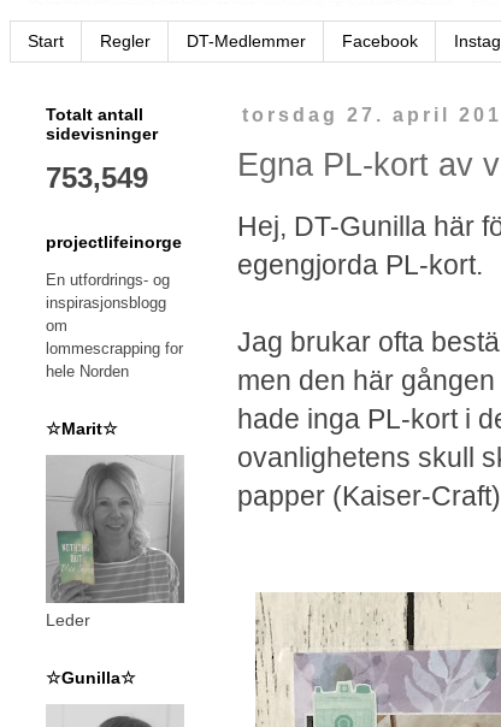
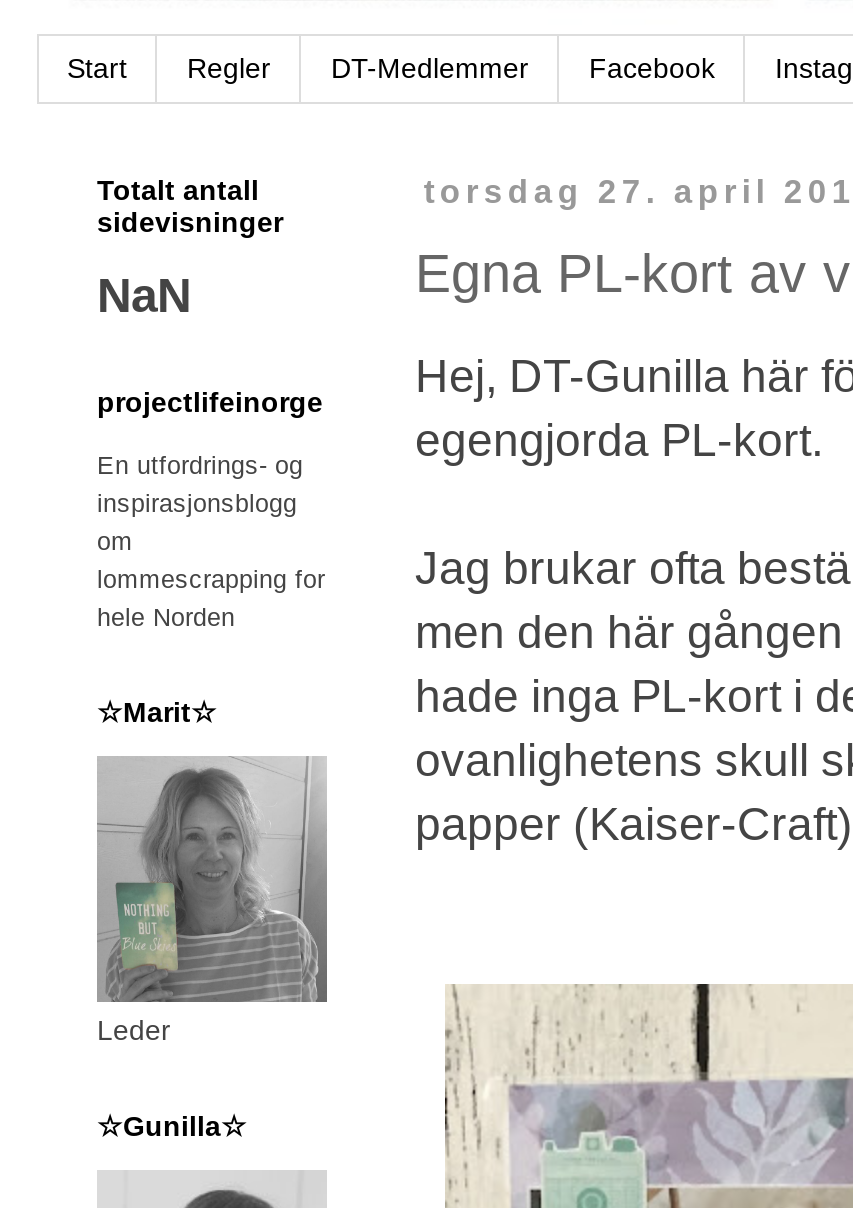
[46,161,148,194] 753,549 -> [97,268,191,322] NaN

